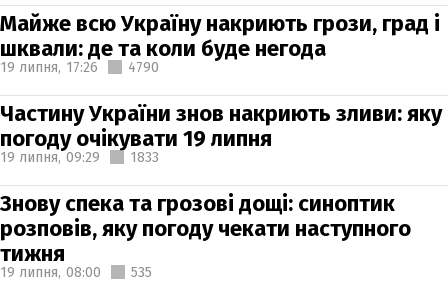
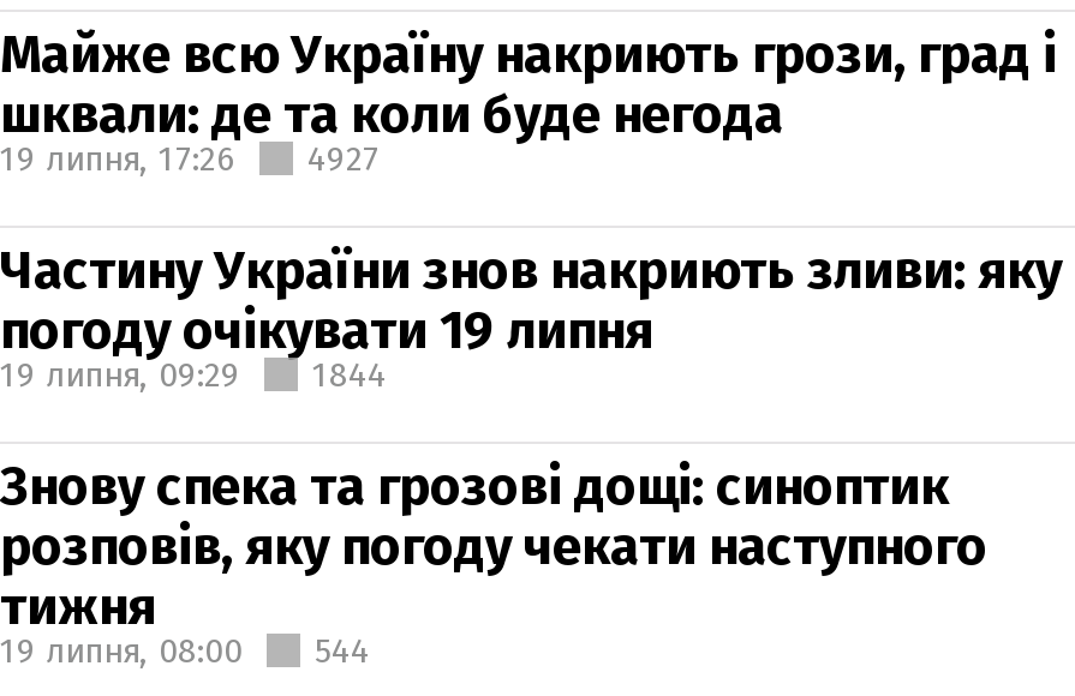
[0,58,159,75] 19 липня, 17:26 4790 -> [0,138,380,179] 19 липня, 17:26 4927
[0,148,159,165] 19 липня, 09:29 1833 -> [0,354,387,395] 19 липня, 09:29 1844
[0,263,152,280] 19 липня, 08:00 535 -> [0,630,370,671] 19 липня, 08:00 544

